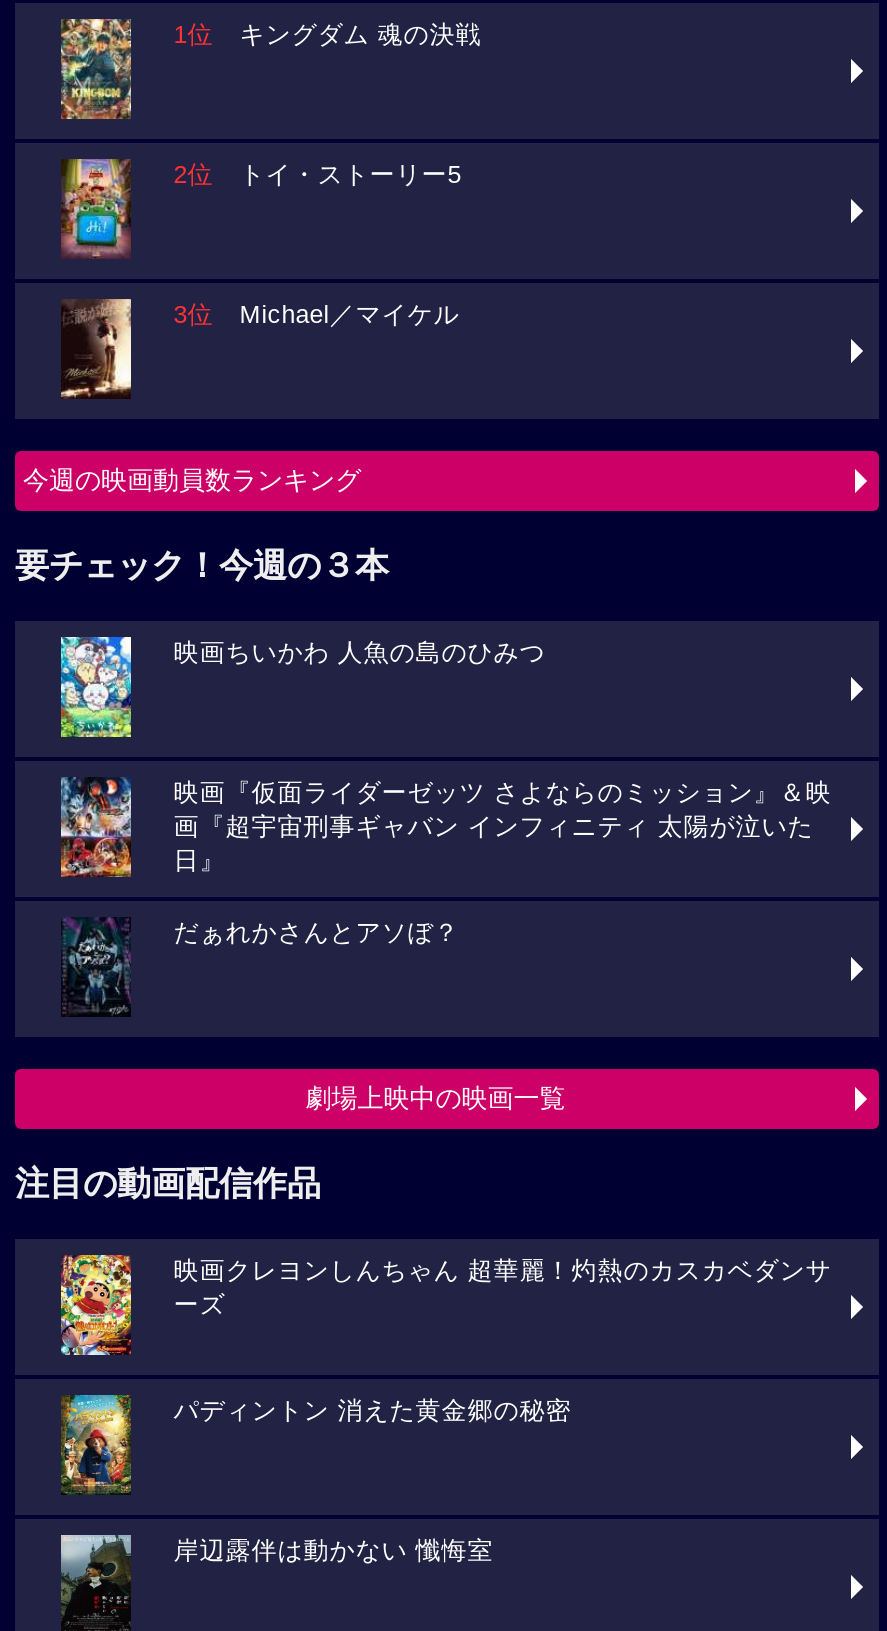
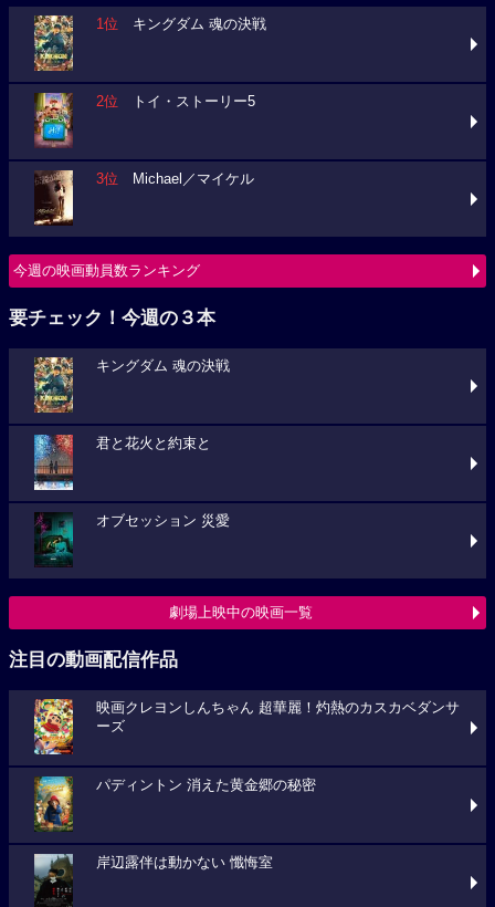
[59,635,546,739] [image] | 映画ちいかわ 人魚の島のひみつ -> [33,356,230,414] [image] | キングダム 魂の決戦
[59,777,832,877] [image] | 映画『仮面ライダーゼッツ さよならのミッション』＆映 | 画『超宇宙刑事ギャバン インフィニティ 太陽が泣いた | 日』 -> [33,434,211,491] [image] | 君と花火と約束と
[63,917,460,1013] [image] | だぁれかさんとアソぼ？ -> [34,512,230,564] [image] | オブセッション 災愛

